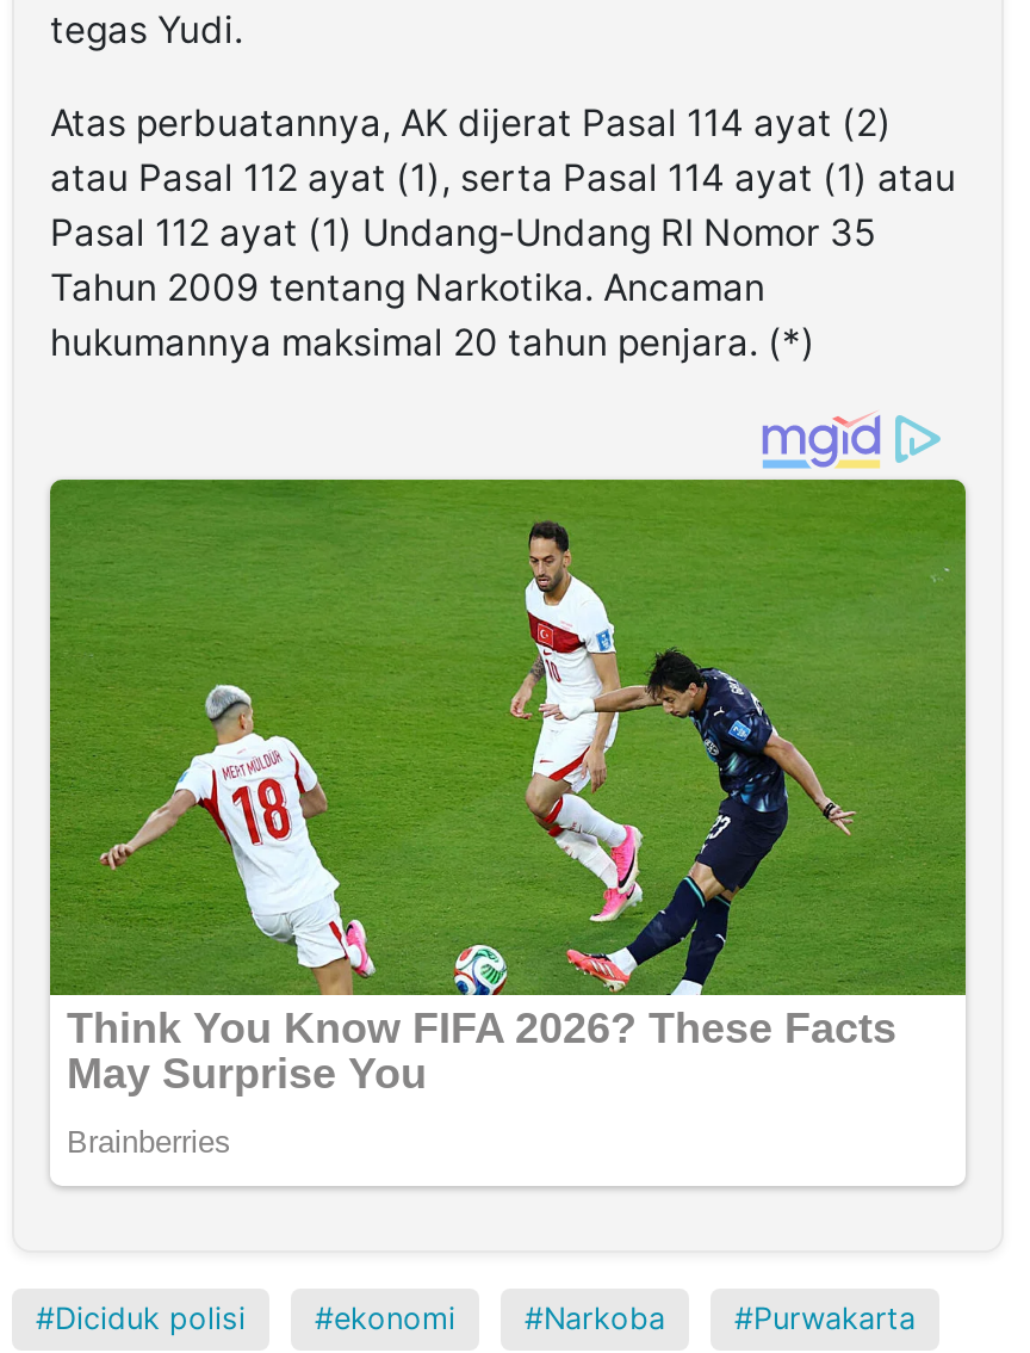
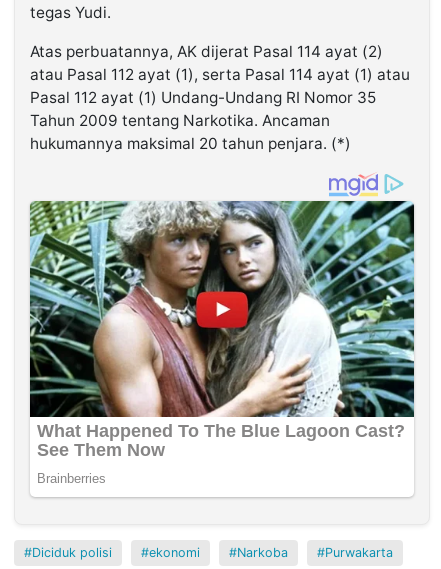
[48,477,968,1098] [image] -> [29,200,415,459] [image]

